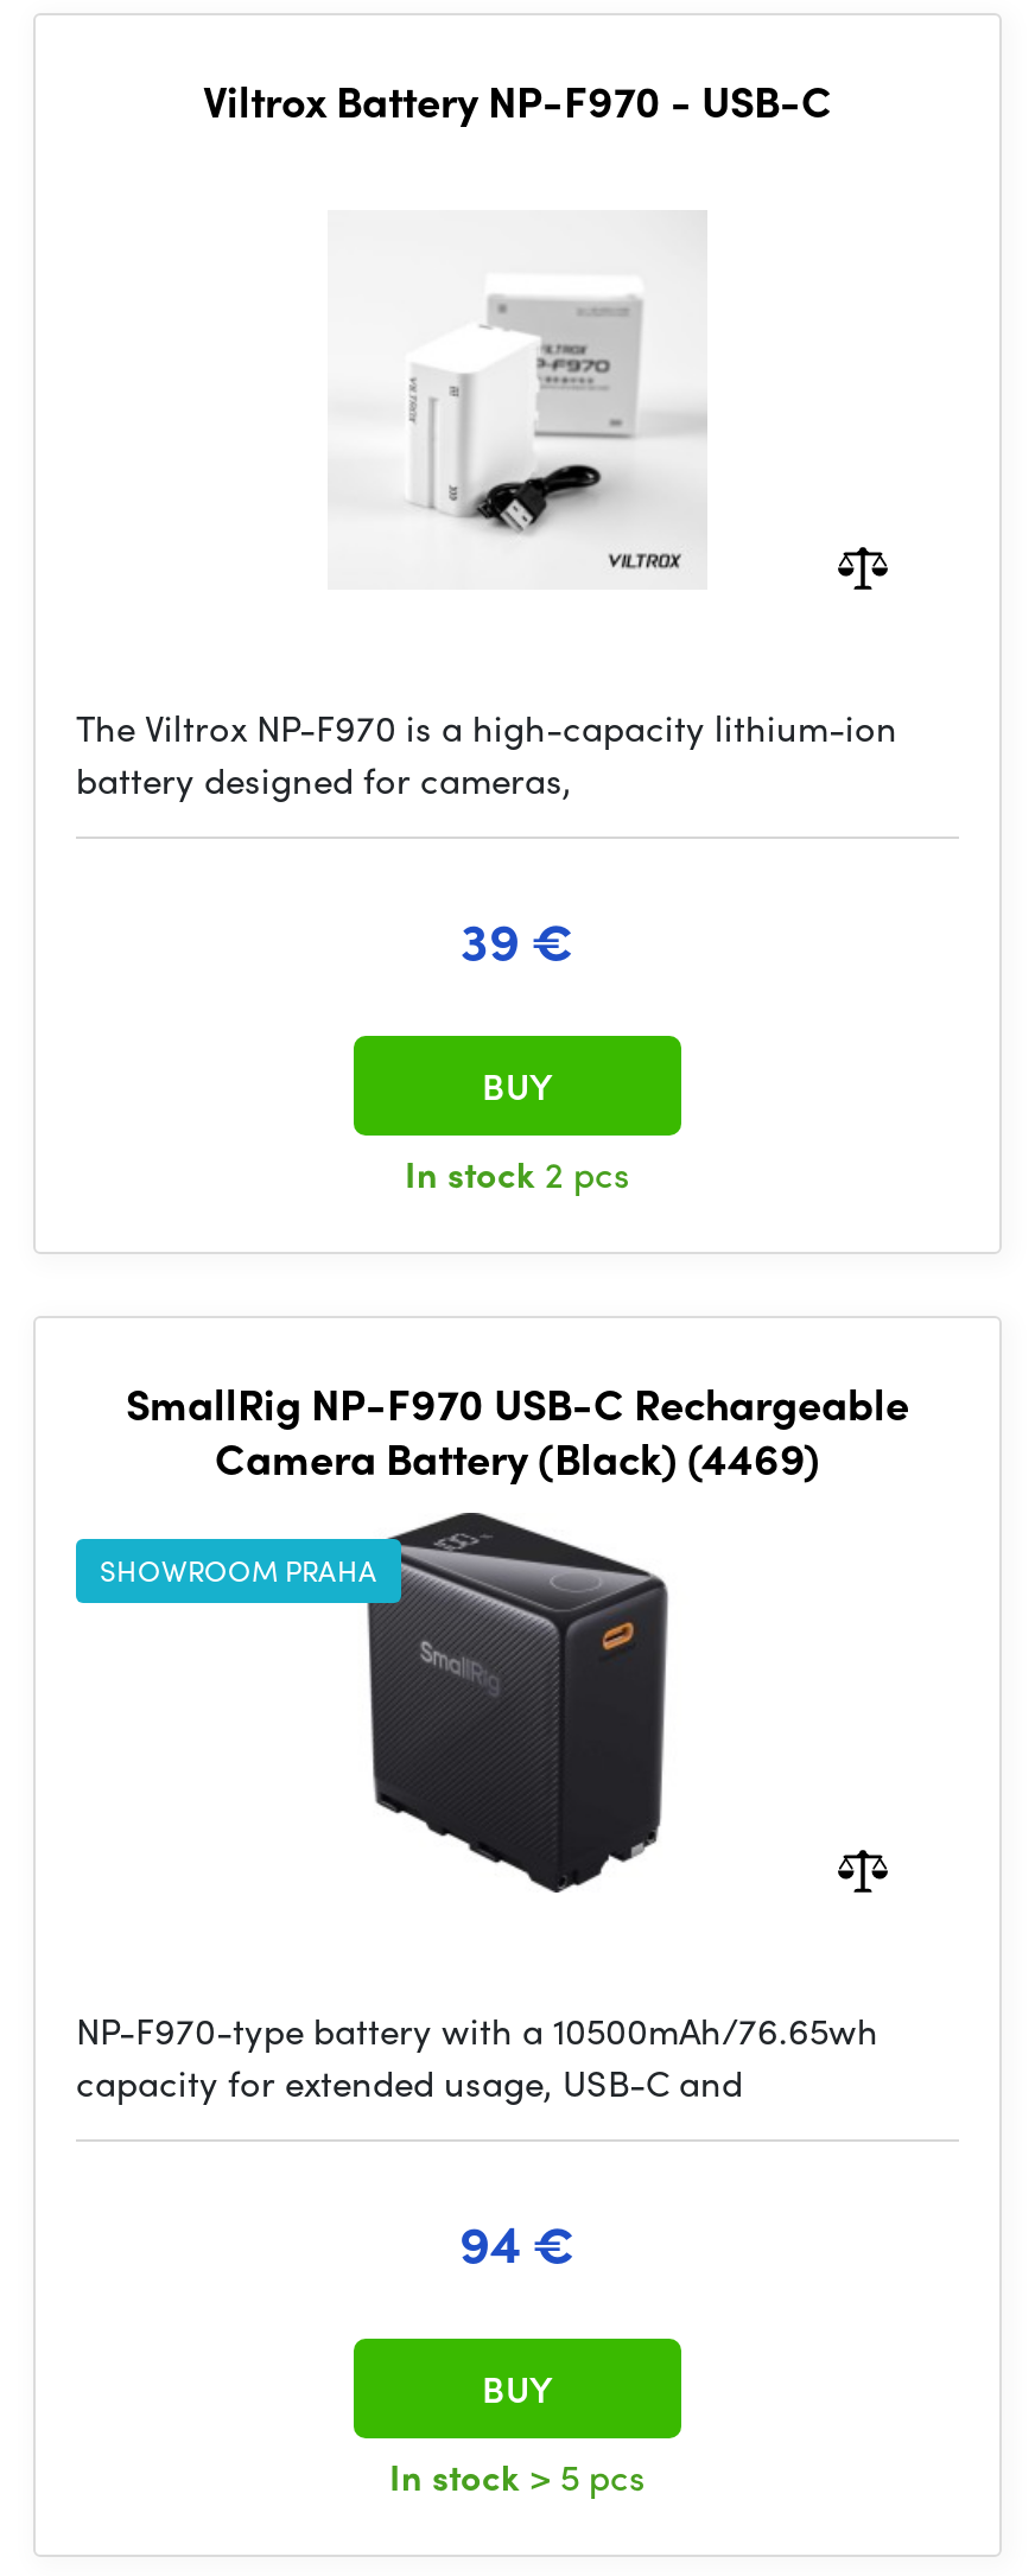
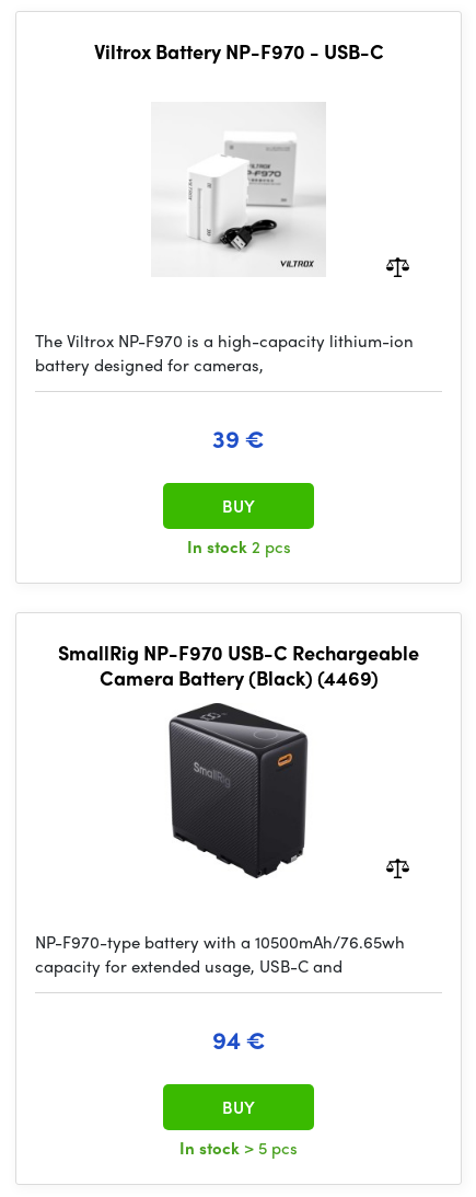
[100,1548,377,1591] SHOWROOM PRAHA -> none

